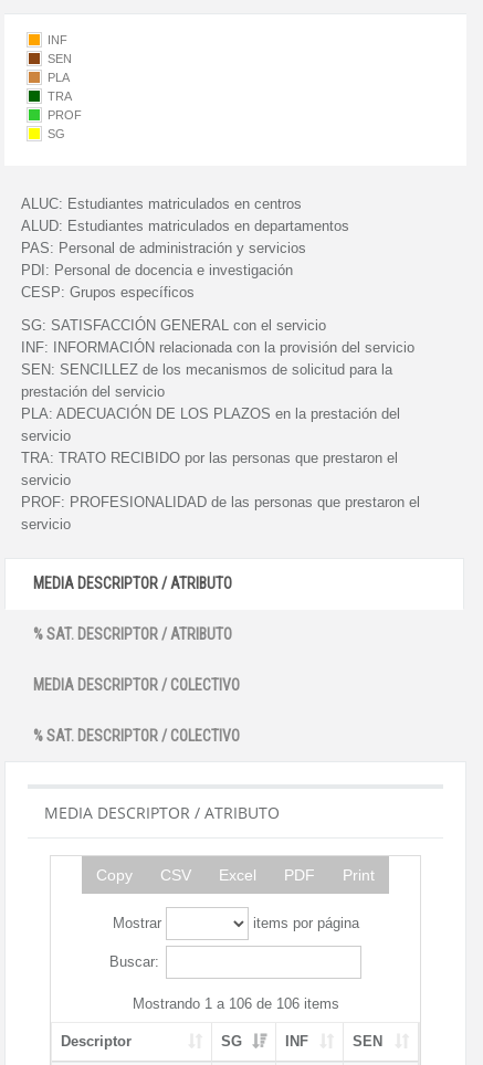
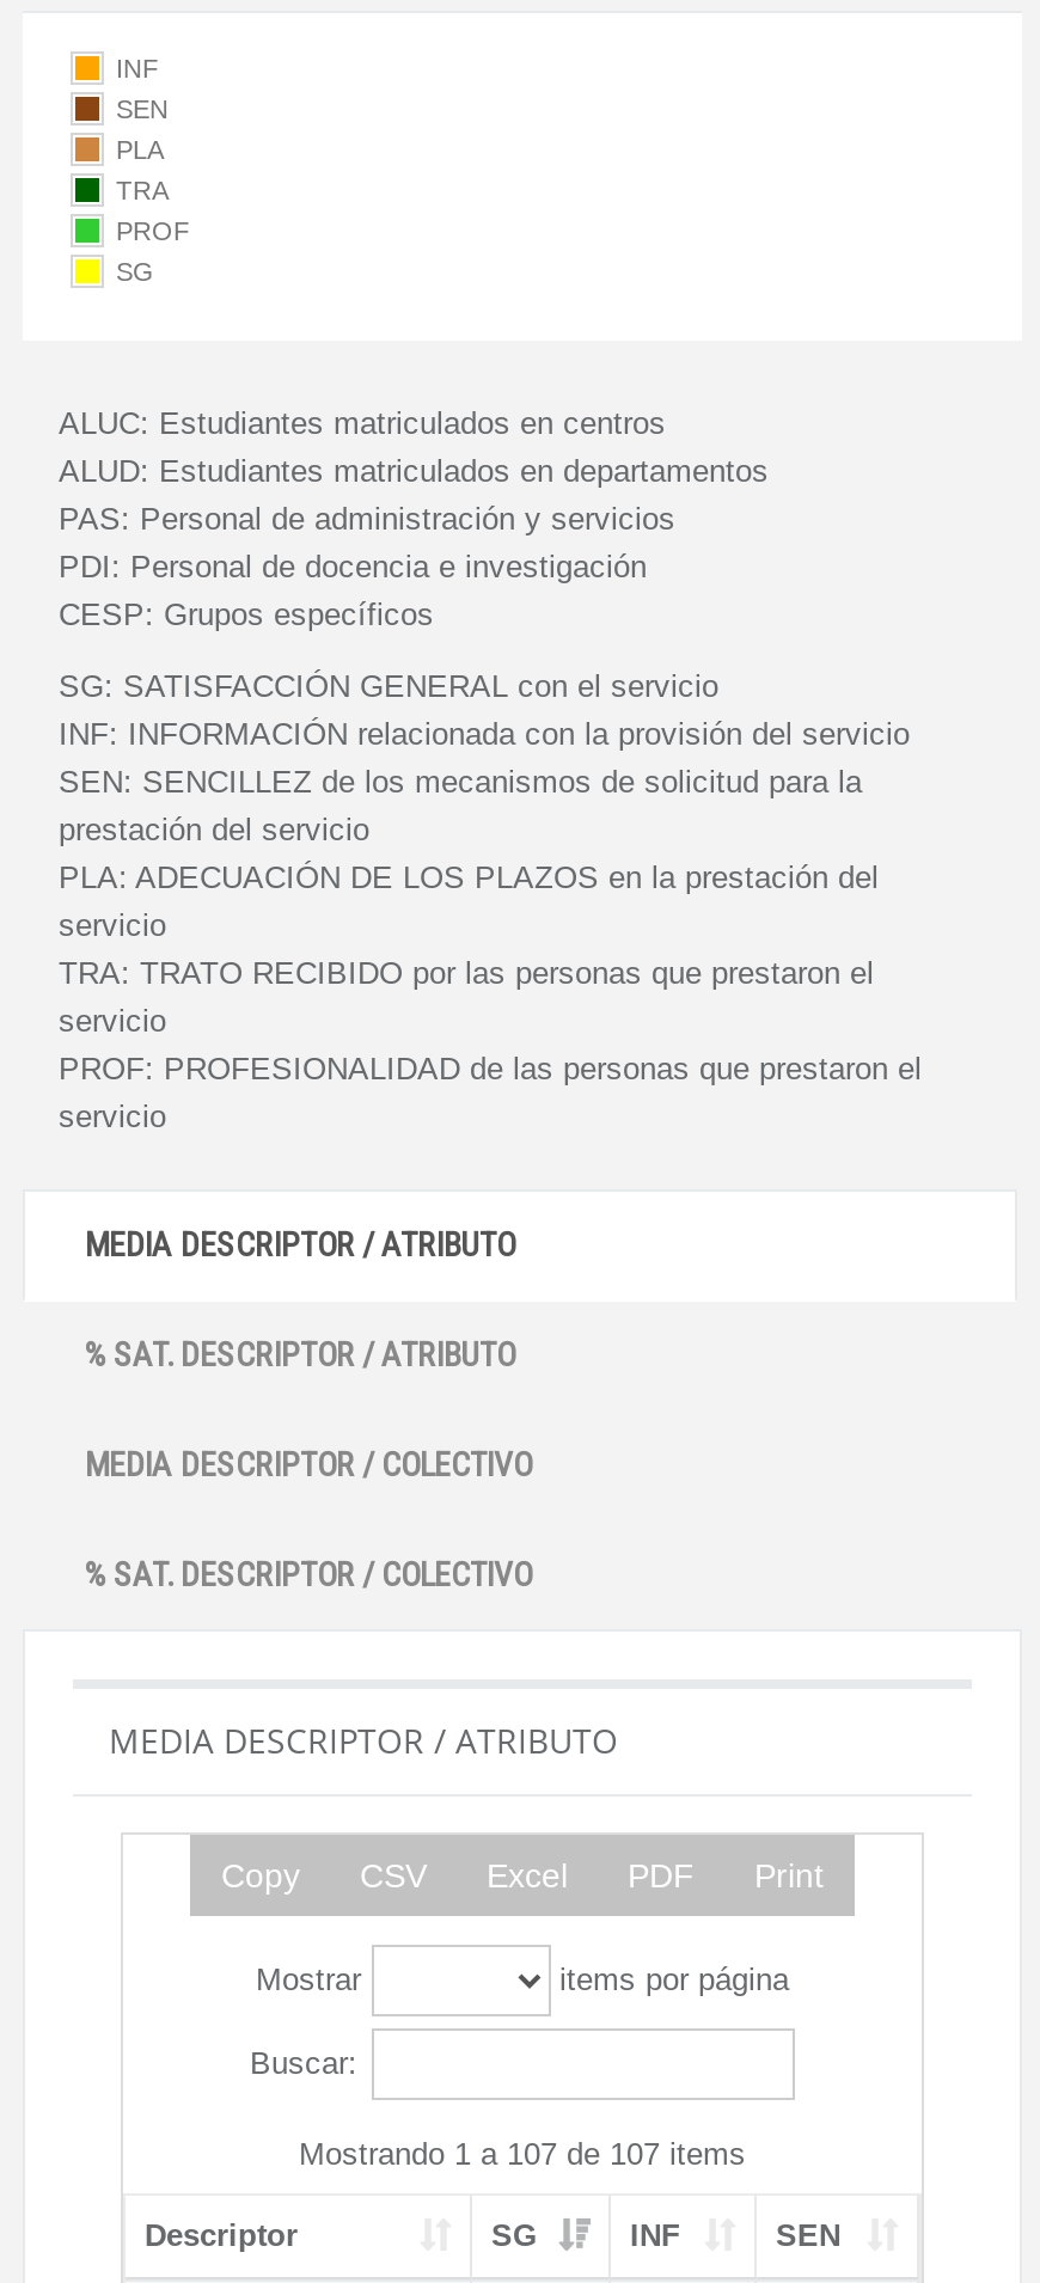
[132,995,339,1011] Mostrando 1 a 106 de 106 items -> [299,2135,746,2171] Mostrando 1 a 107 de 107 items

